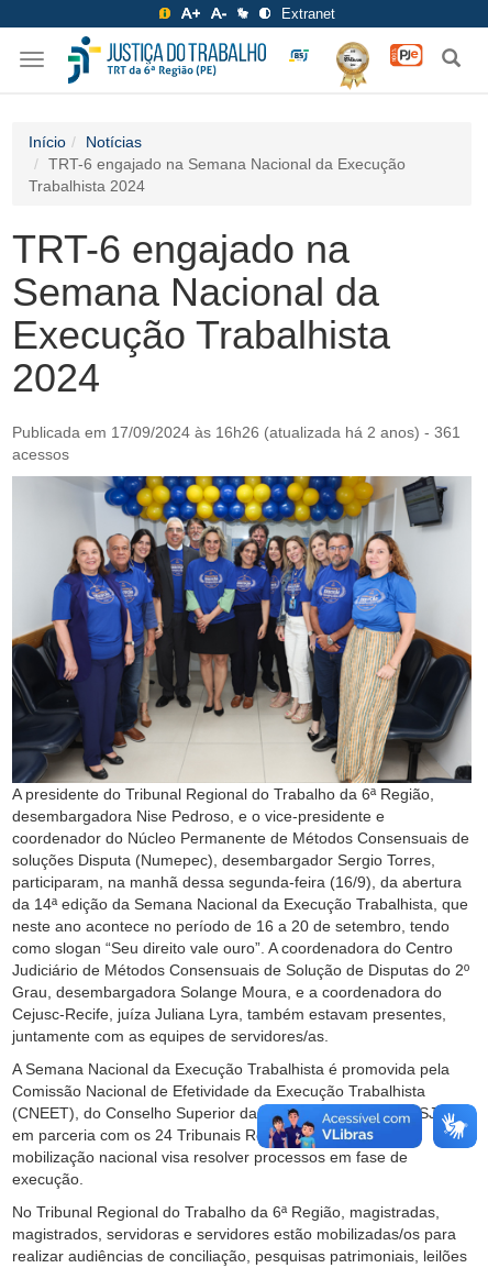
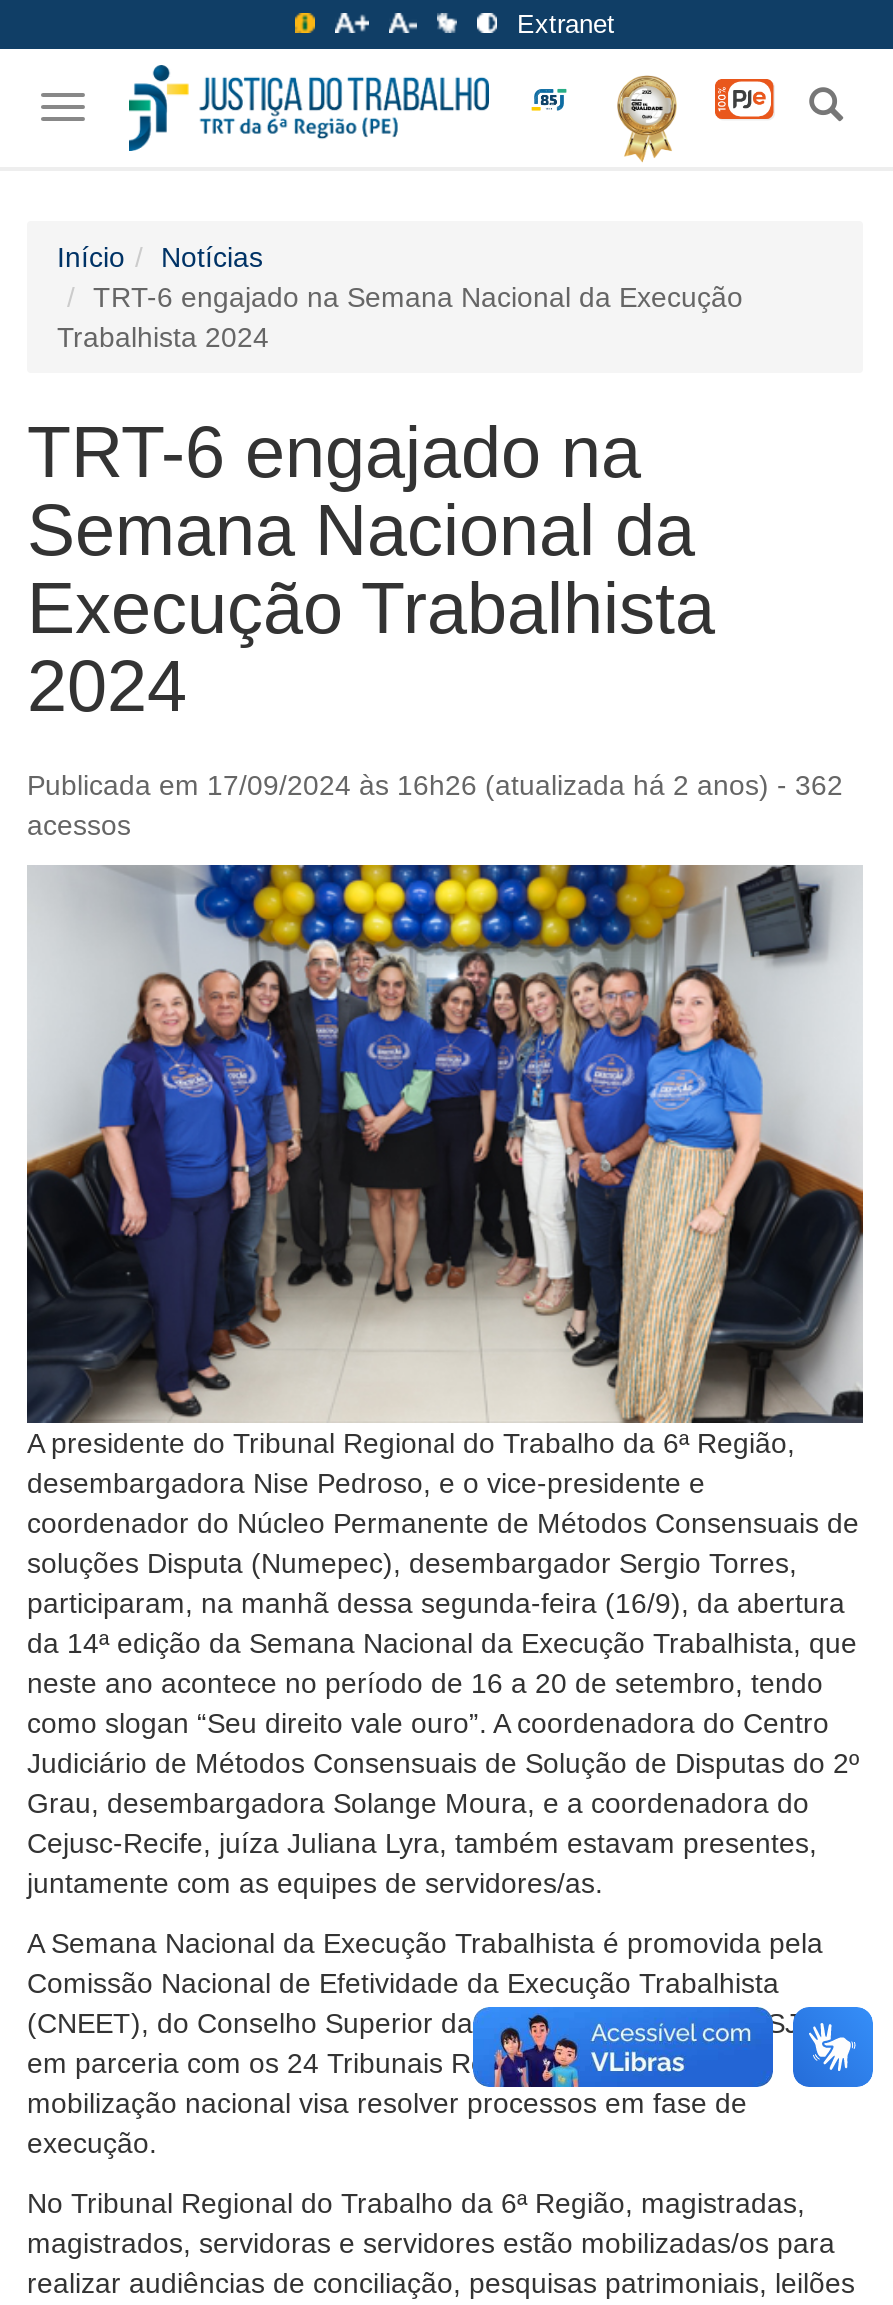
[12,424,461,441] Publicada em 17/09/2024 às 16h26 (atualizada há 2 anos) - 361 -> [27,770,843,802] Publicada em 17/09/2024 às 16h26 (atualizada há 2 anos) - 362

